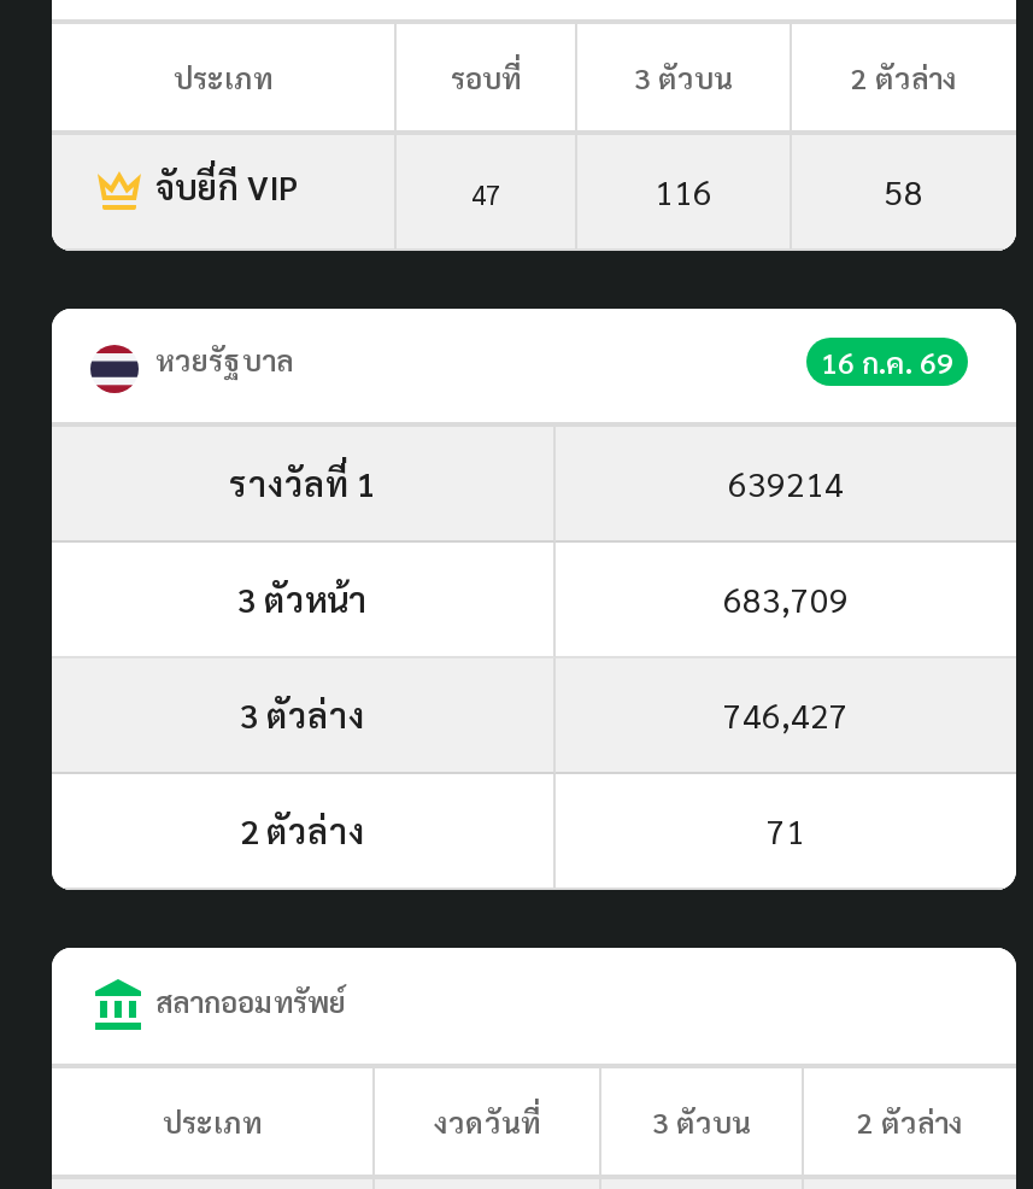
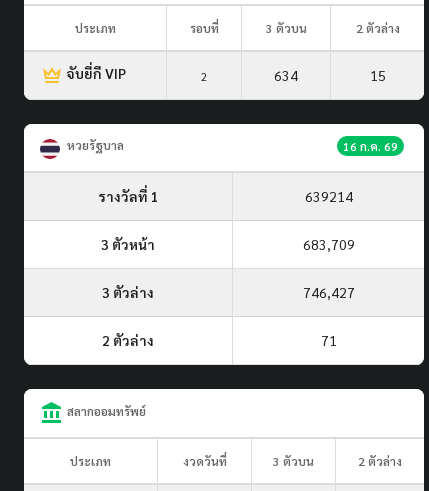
[471,176,500,212] 47 -> [201,69,207,84] 2
[655,168,712,212] 116 -> [274,66,298,84] 634
[885,168,923,212] 58 -> [369,66,385,84] 15

